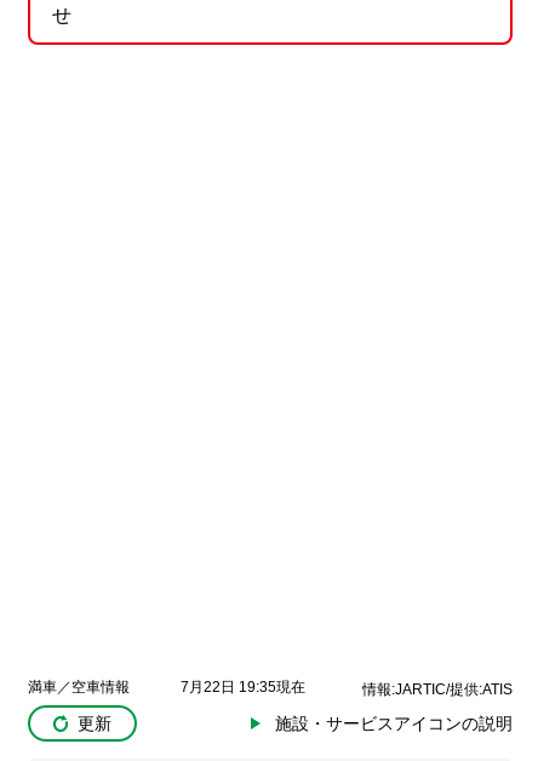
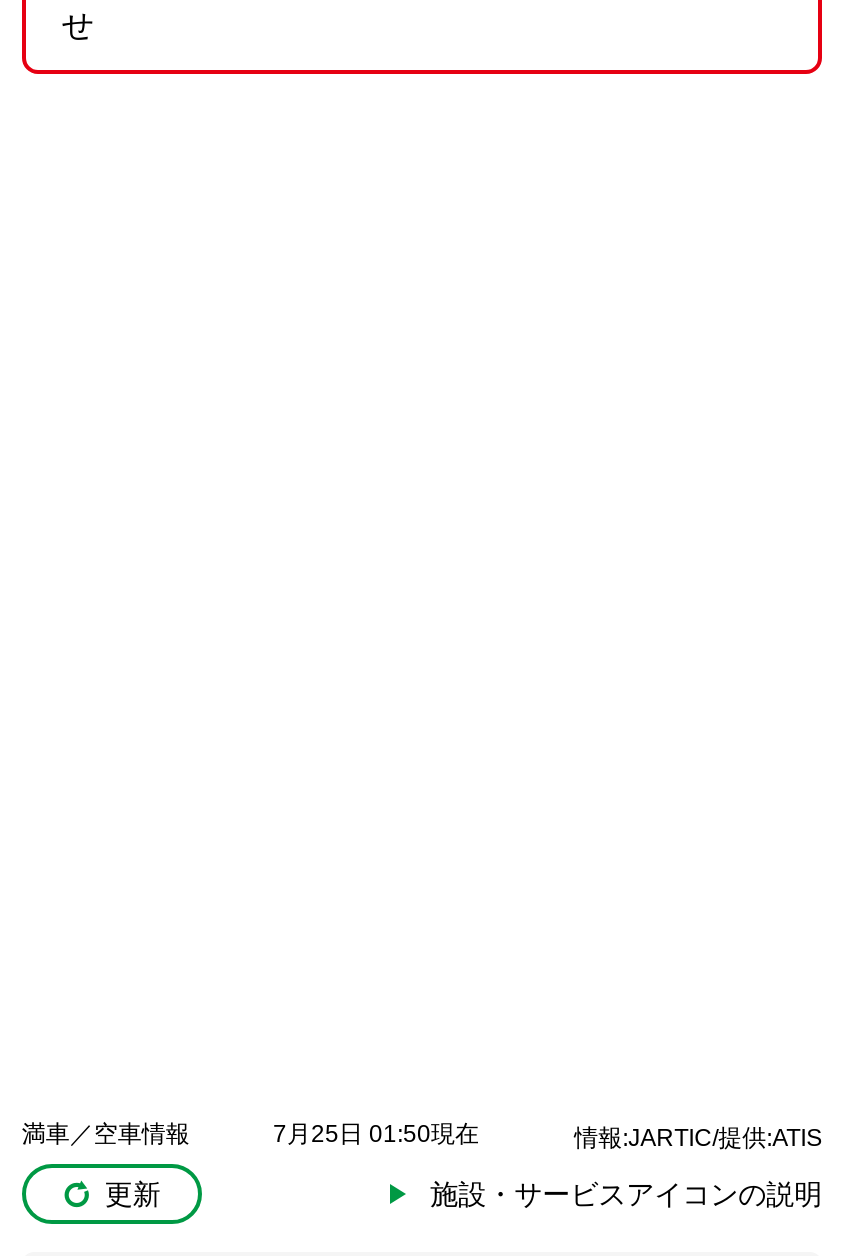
[180,679,305,696] 7月22日 19:35現在 -> [273,1120,479,1148] 7月25日 01:50現在

